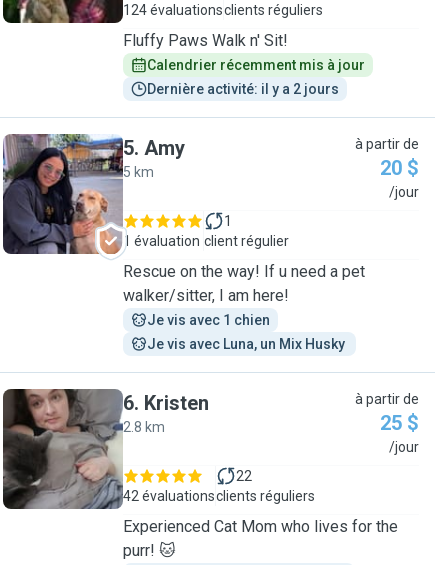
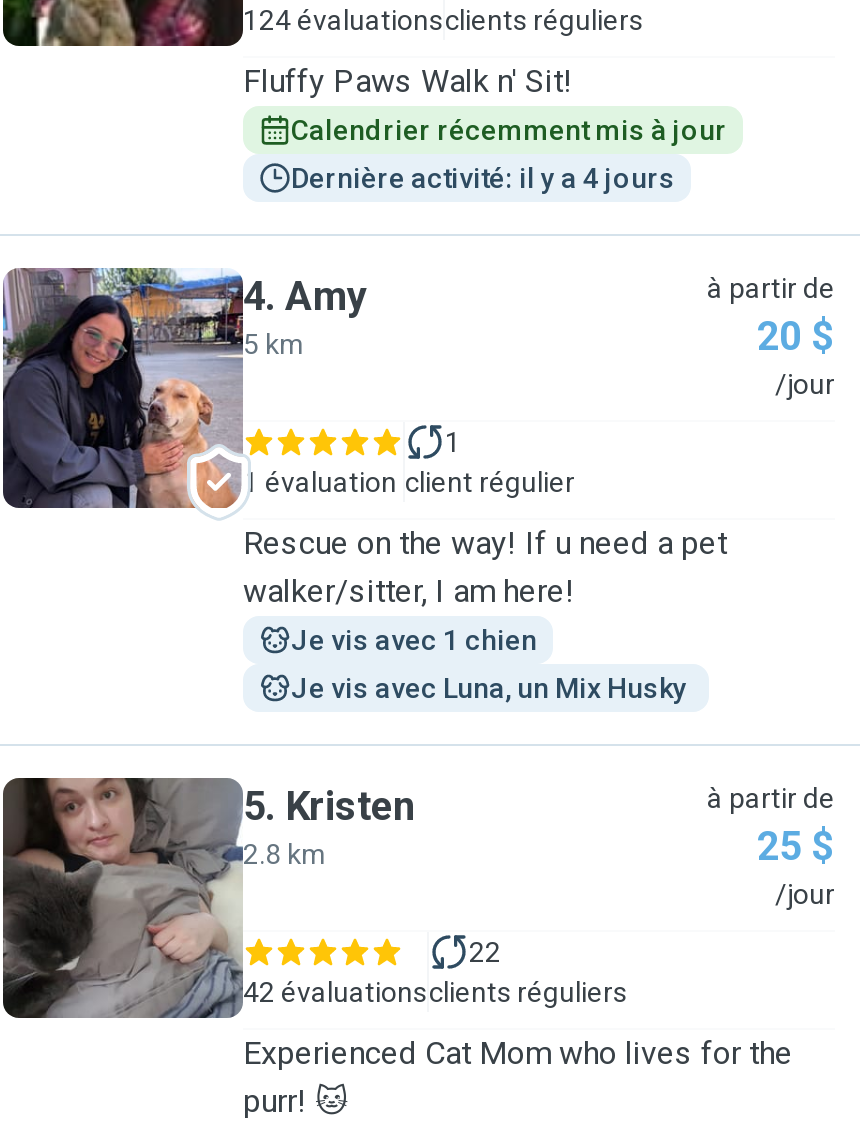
[147,81,339,97] Dernière activité: il y a 2 jours -> [291,162,675,194] Dernière activité: il y a 4 jours
[123,136,185,160] 5. Amy -> [243,272,367,320] 4. Amy
[123,391,209,415] 6. Kristen -> [243,782,415,830] 5. Kristen

